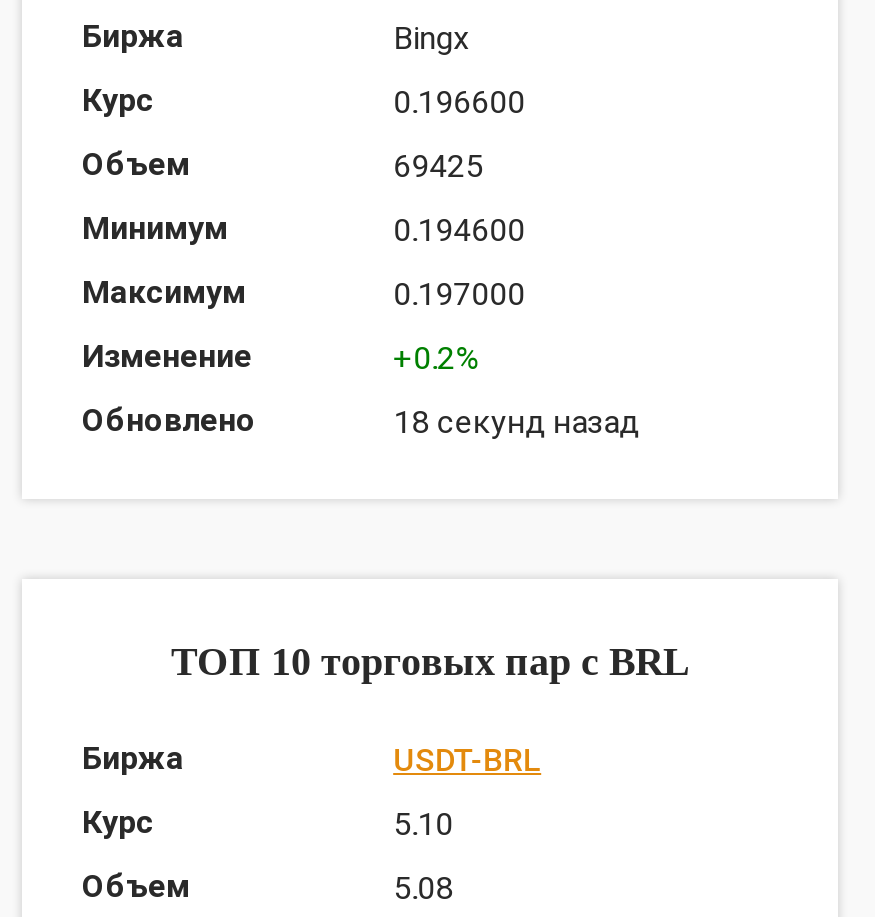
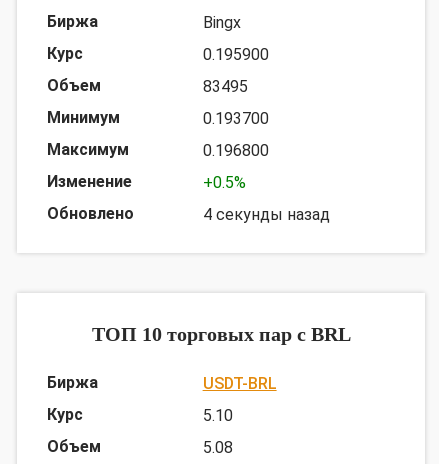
[393,83,525,121] 0.196600 -> [203,45,269,64] 0.195900
[393,147,483,185] 69425 -> [203,77,248,96] 83495
[393,211,525,249] 0.194600 -> [203,109,269,128] 0.193700
[393,275,525,313] 0.197000 -> [203,141,269,160] 0.196800
[393,339,479,377] +0.2% -> [203,173,246,192] +0.5%
[393,403,639,441] 18 секунд назад -> [203,205,330,224] 4 секунды назад

